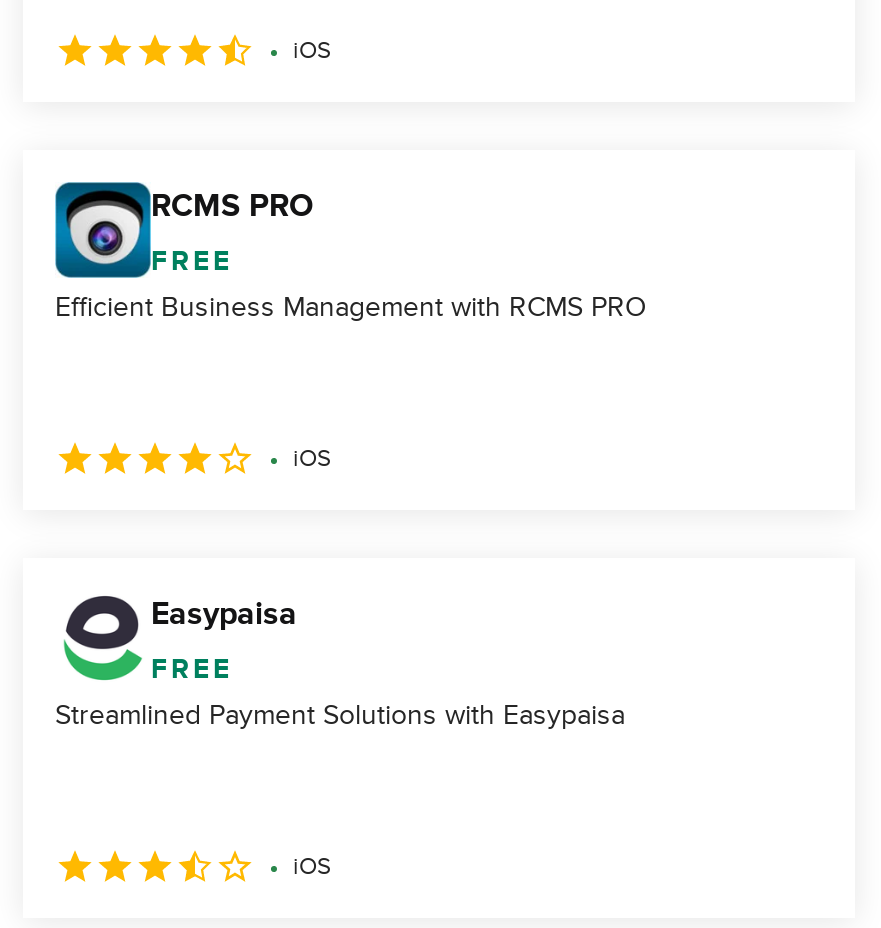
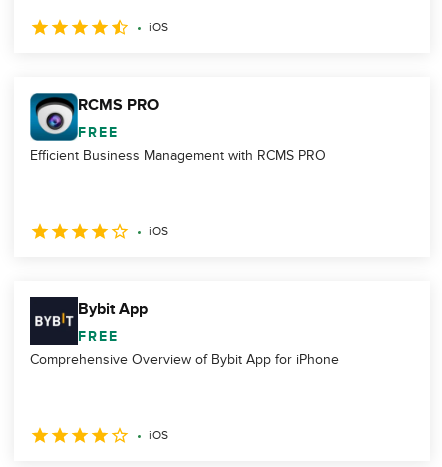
[55,590,297,684] [image] | Easypaisa -> [29,296,148,344] [image] | Bybit App
[55,698,625,732] Streamlined Payment Solutions with Easypaisa -> [30,351,339,368] Comprehensive Overview of Bybit App for iPhone

